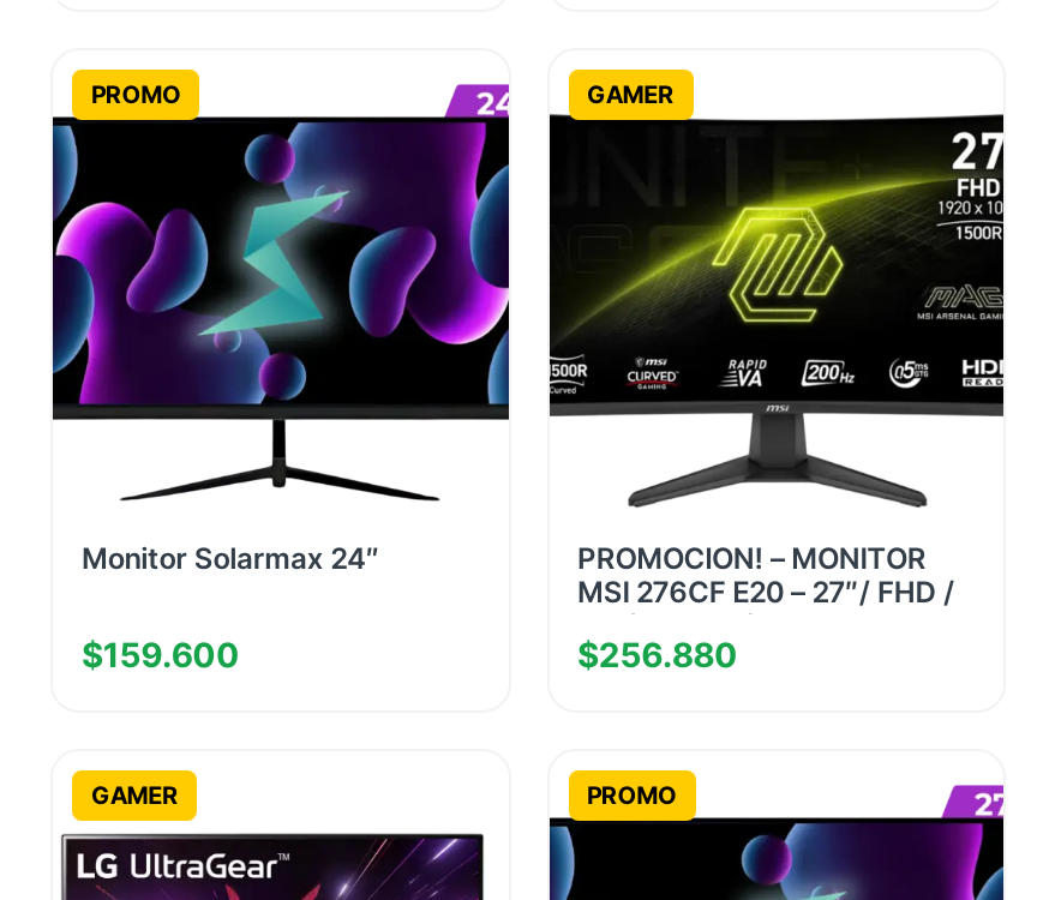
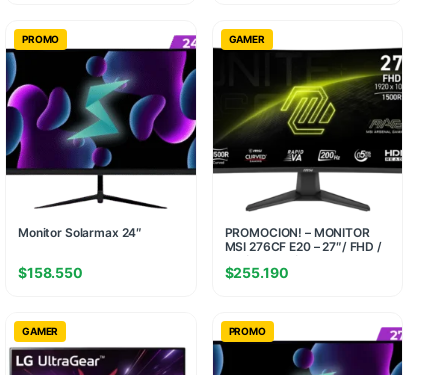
[82,634,240,675] $159.600 -> [18,264,83,281] $158.550
[577,634,738,675] $256.880 -> [224,264,288,281] $255.190

